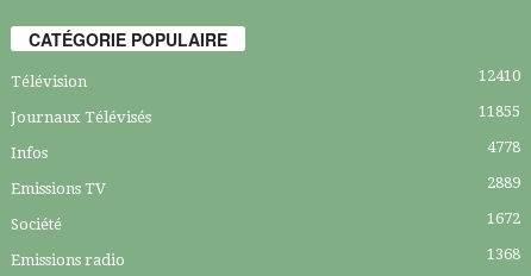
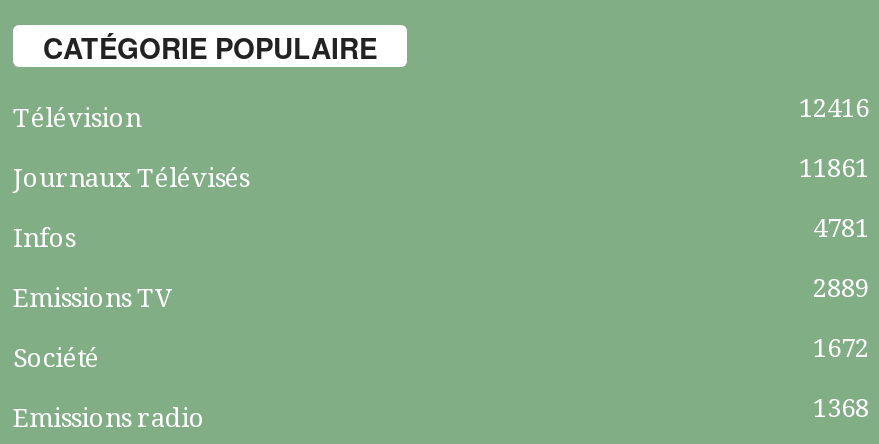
[479,66,520,84] 12410 -> [799,92,869,122] 12416
[479,102,520,120] 11855 -> [799,152,869,182] 11861
[487,138,520,155] 4778 -> [813,212,869,242] 4781

